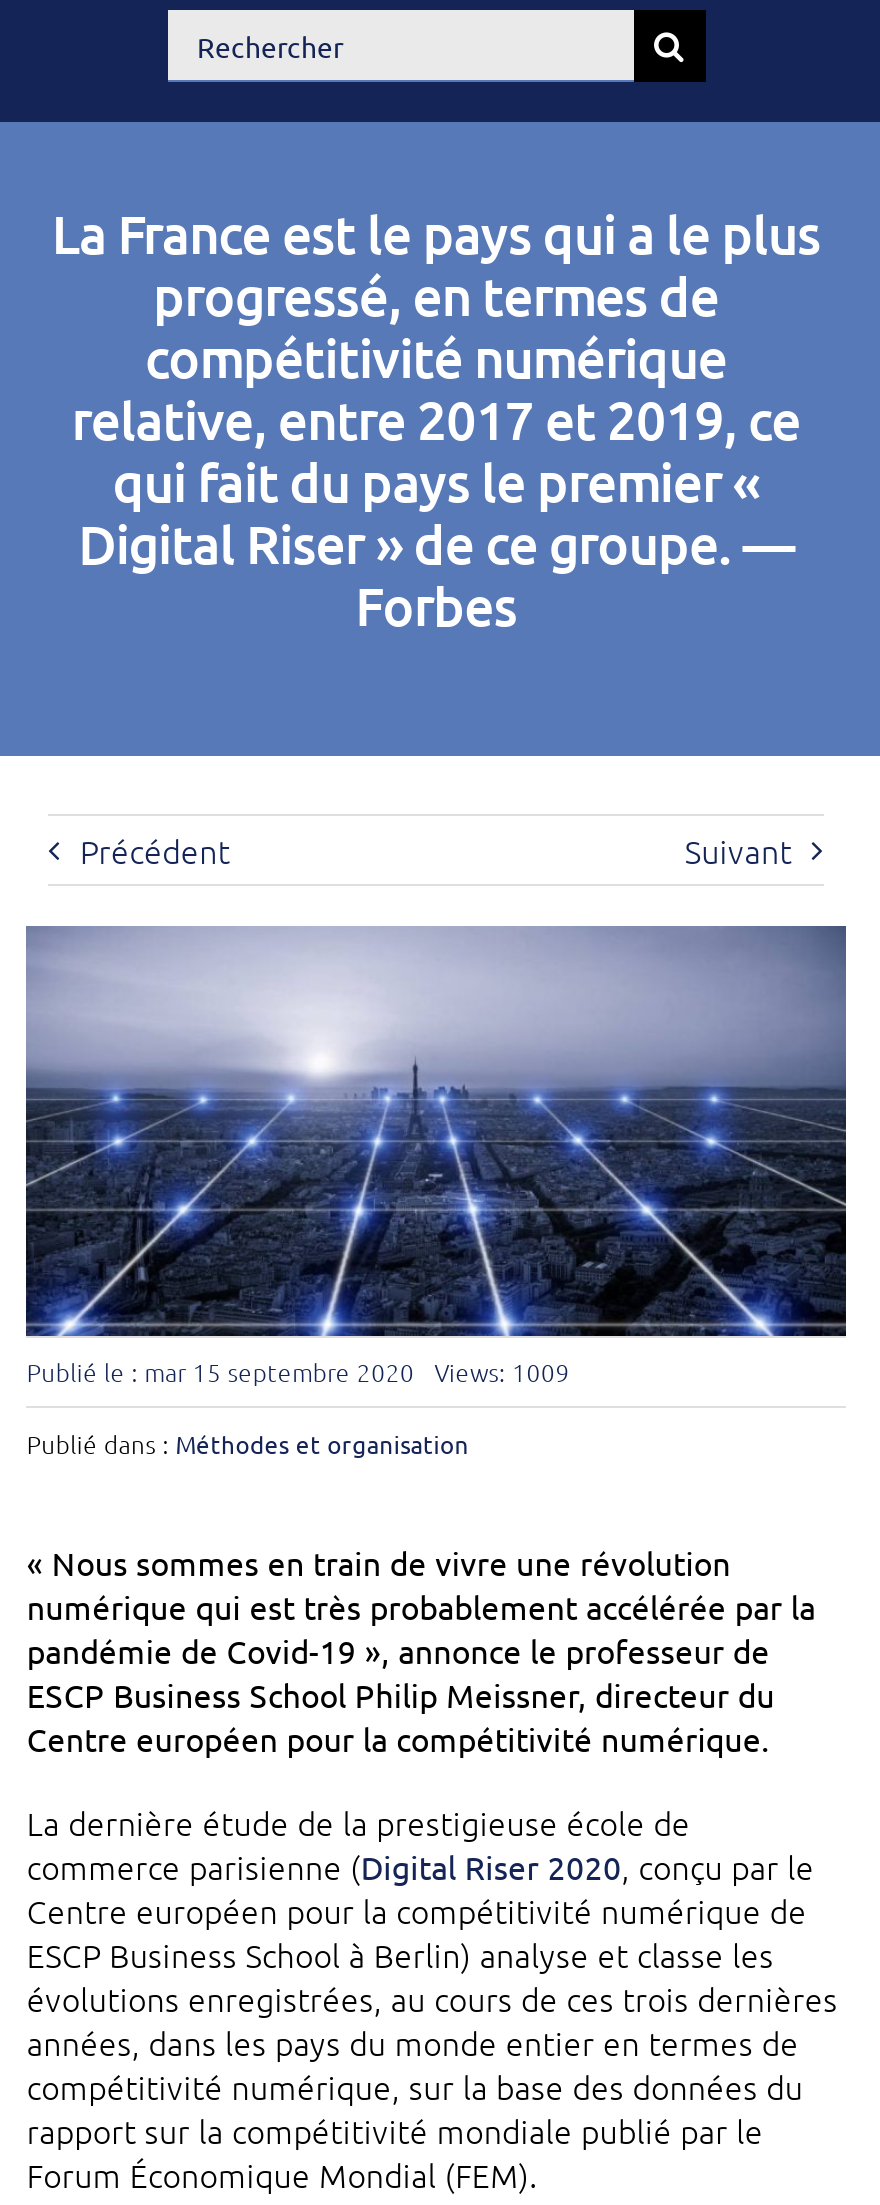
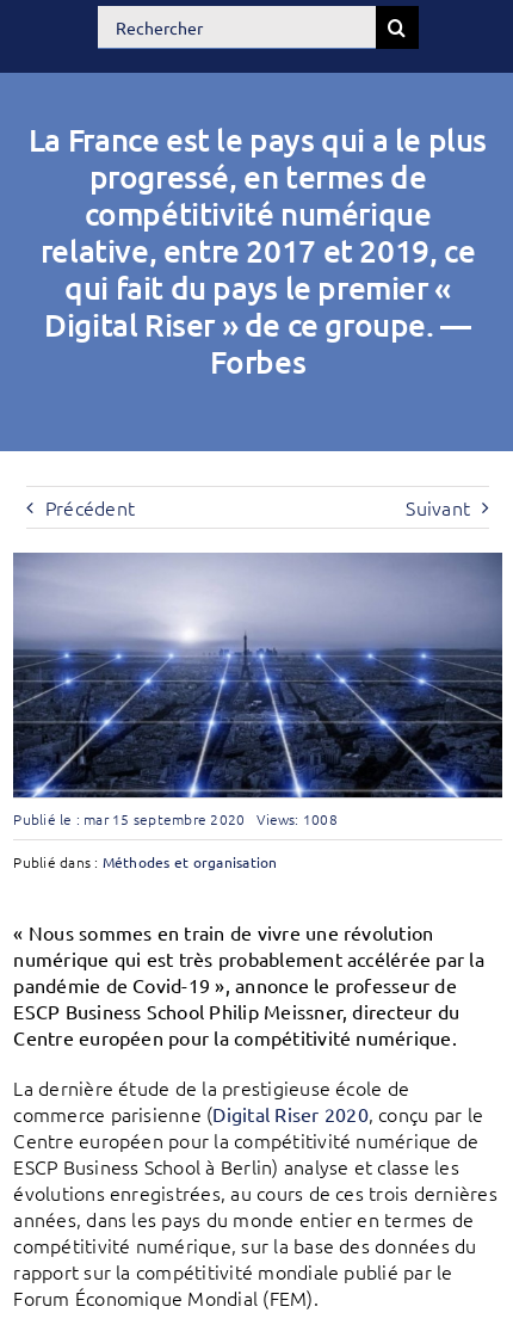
[27,1355,570,1387] Publié le : mar 15 septembre 2020 Views: 1009 -> [14,809,338,828] Publié le : mar 15 septembre 2020 Views: 1008

